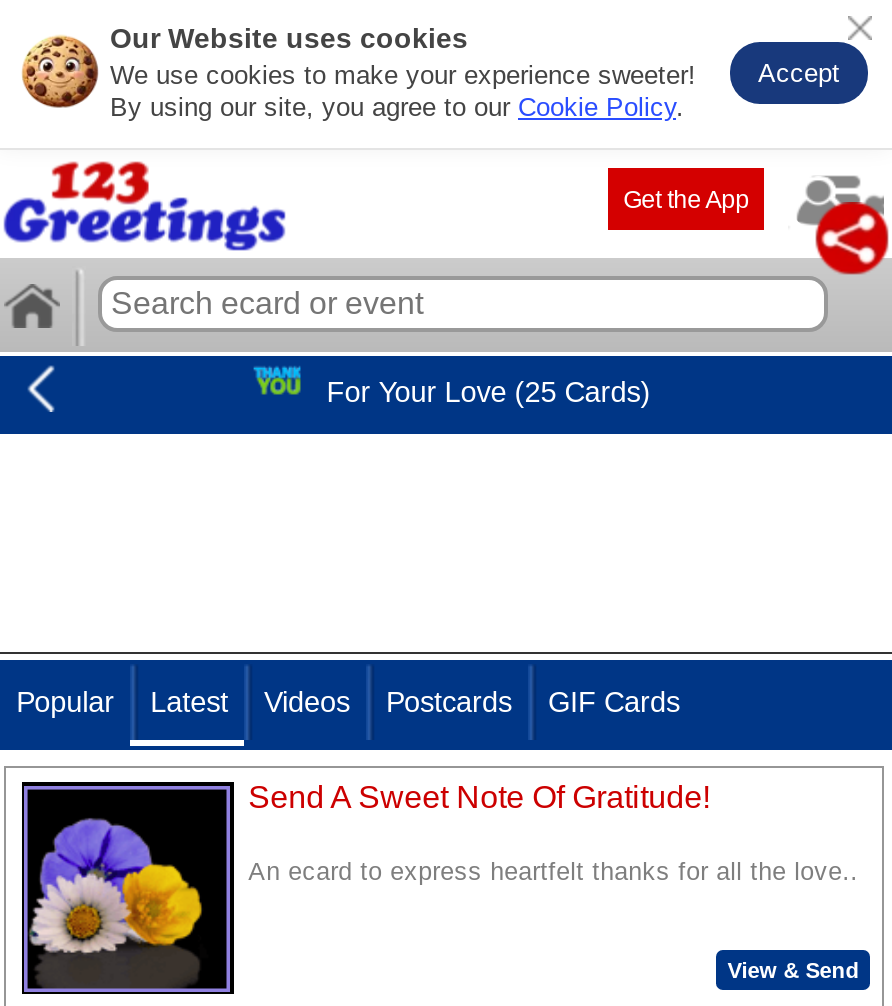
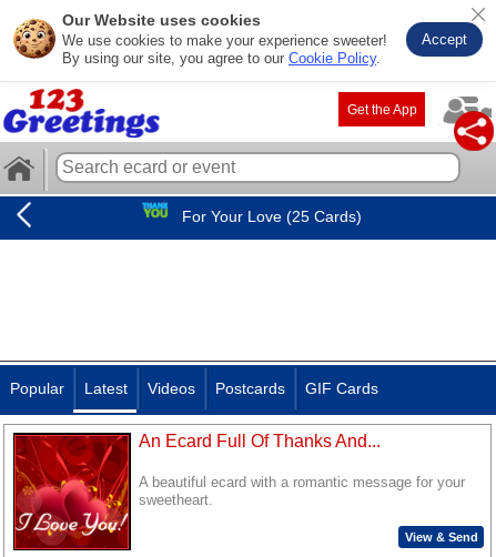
[22,780,710,994] [image] | Send A Sweet Note Of Gratitude! -> [13,432,381,550] [image] | An Ecard Full Of Thanks And...
[248,858,858,886] An ecard to express heartfelt thanks for all the love.. -> [139,475,465,508] A beautiful ecard with a romantic message for your | sweetheart.

